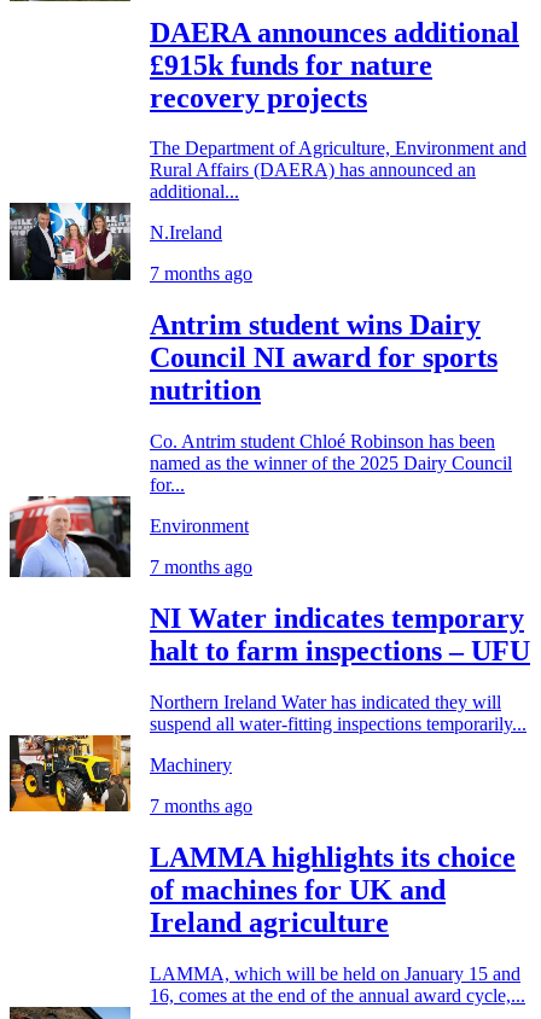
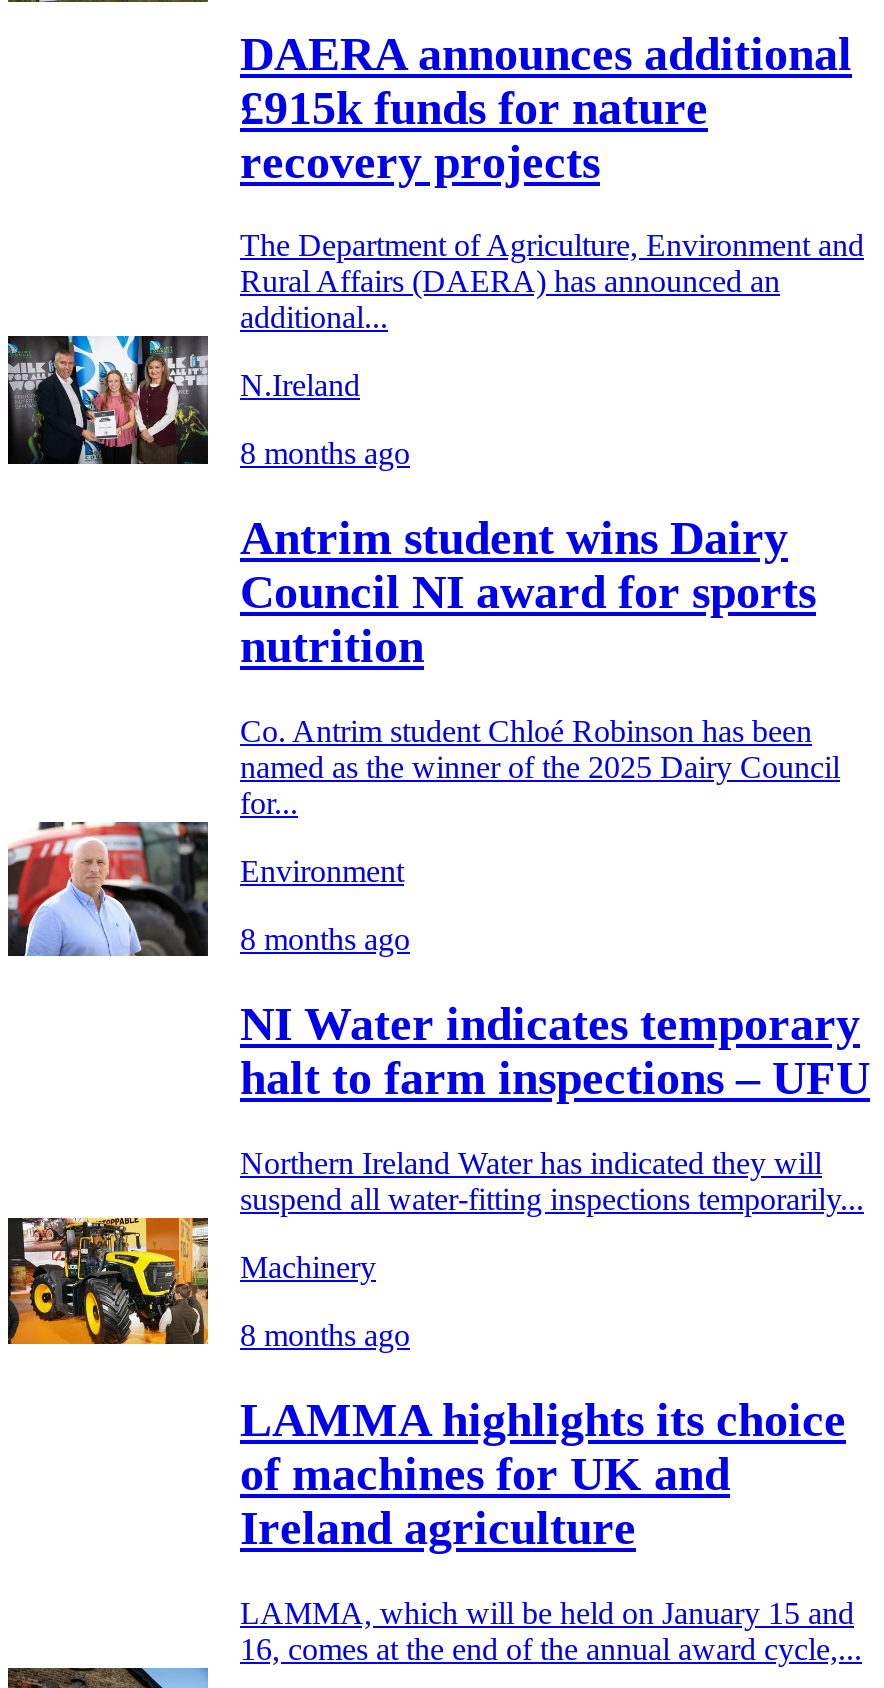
[150,264,252,284] 7 months ago -> [240,437,410,471] 8 months ago
[150,557,252,577] 7 months ago -> [240,923,410,957] 8 months ago
[150,796,252,816] 7 months ago -> [240,1318,410,1352] 8 months ago

